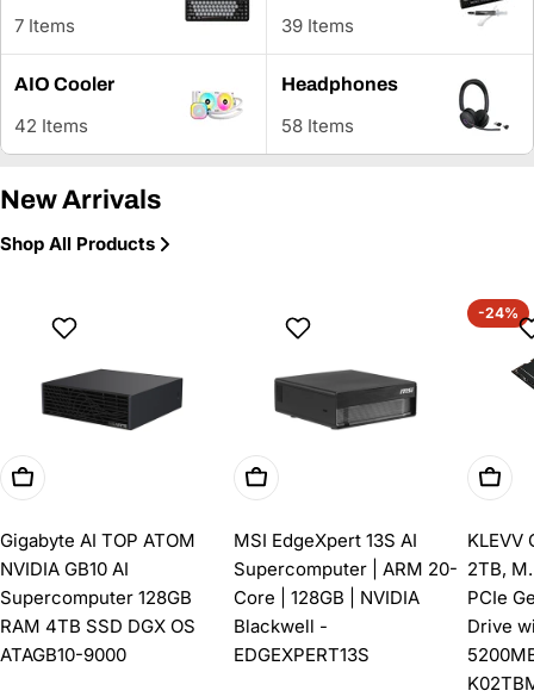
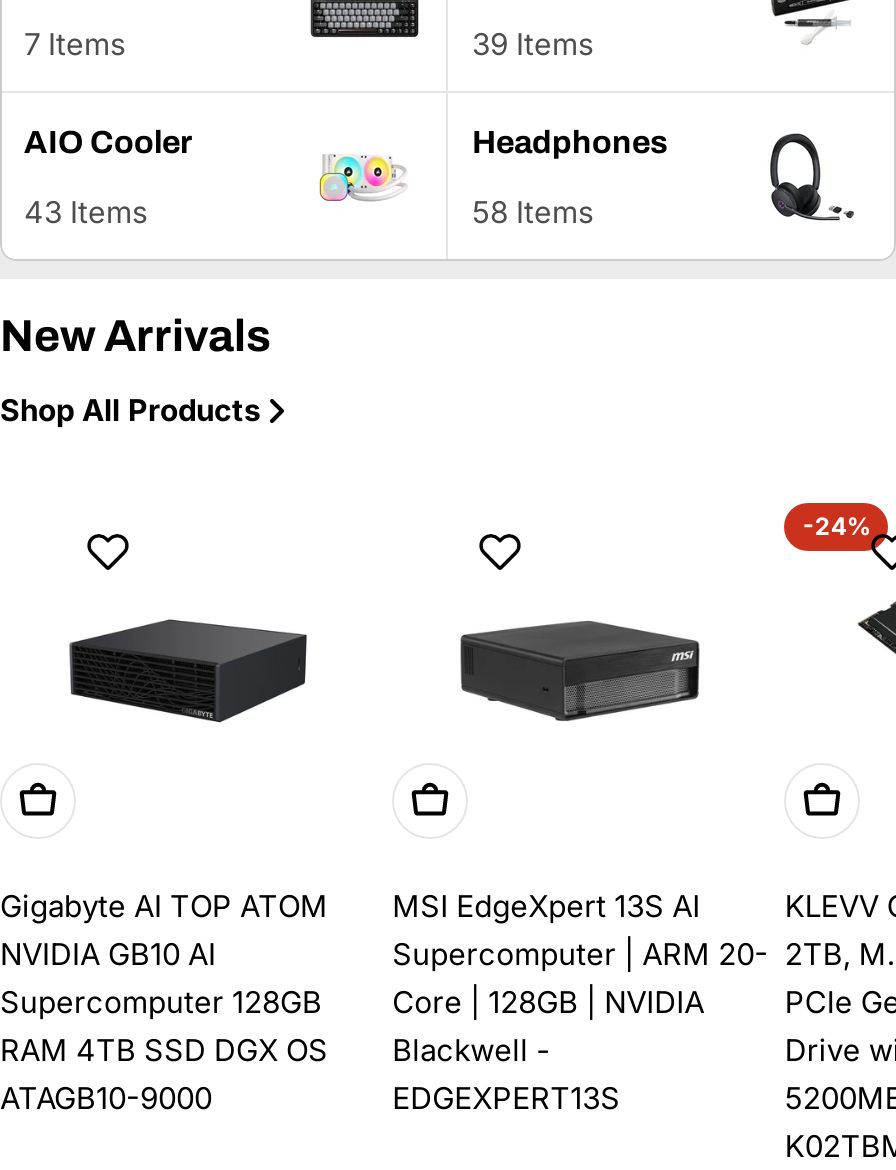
[14,115,88,137] 42 Items -> [24,193,148,231] 43 Items

